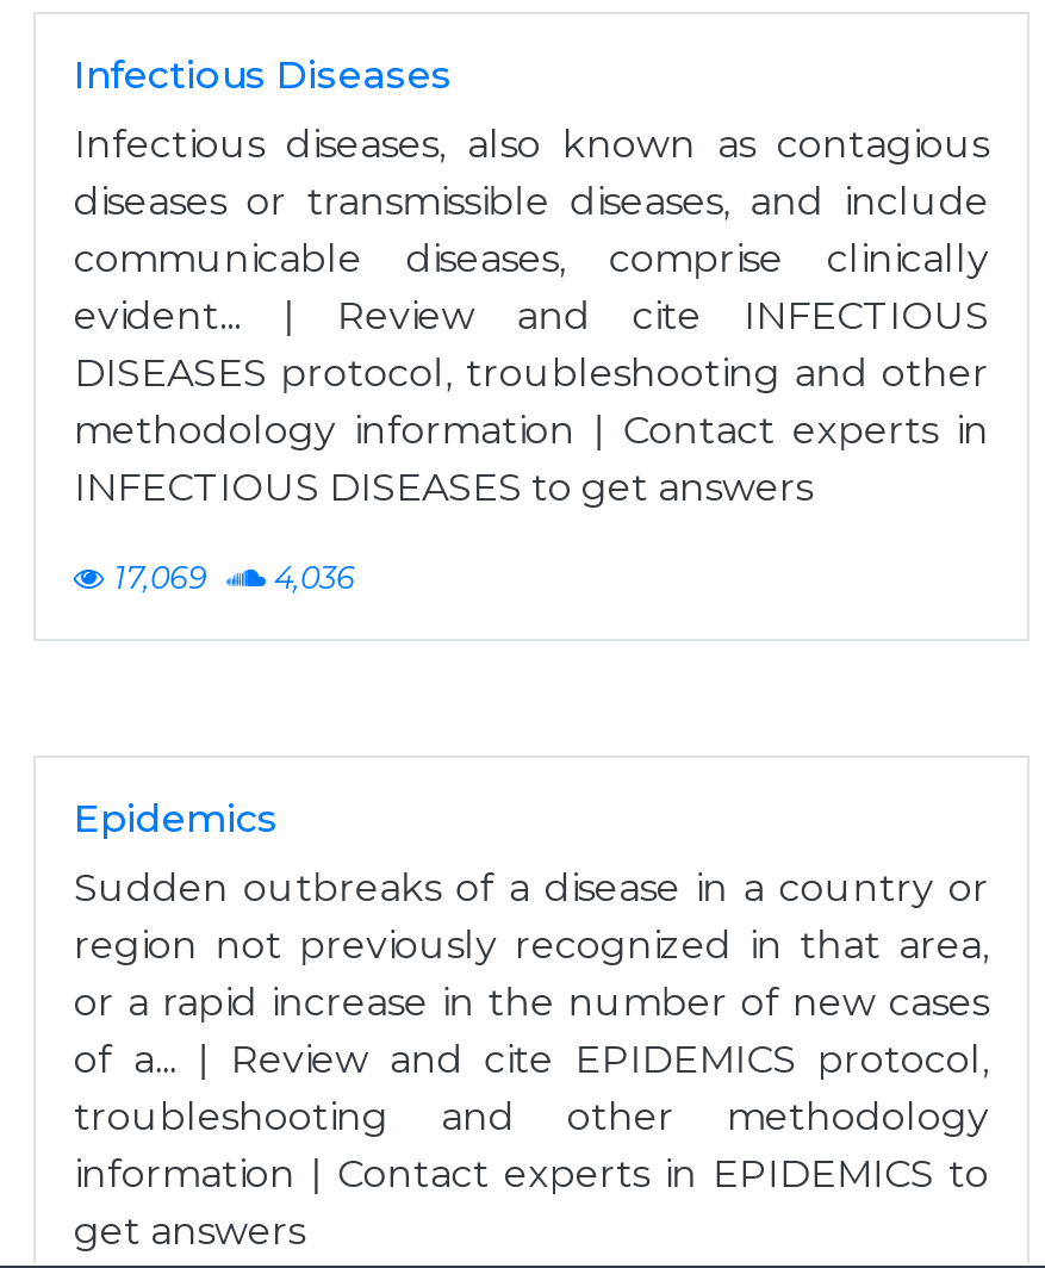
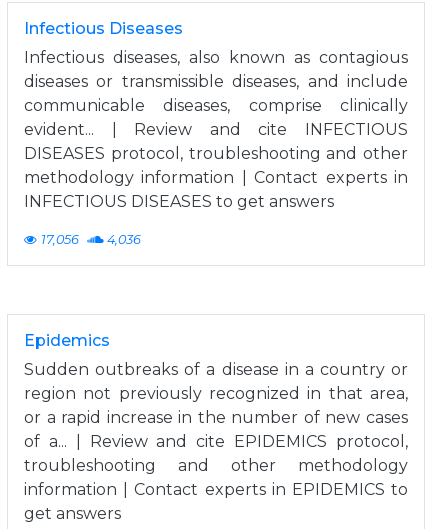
[114,559,355,595] 17,069 4,036 -> [41,232,141,247] 17,056 4,036

